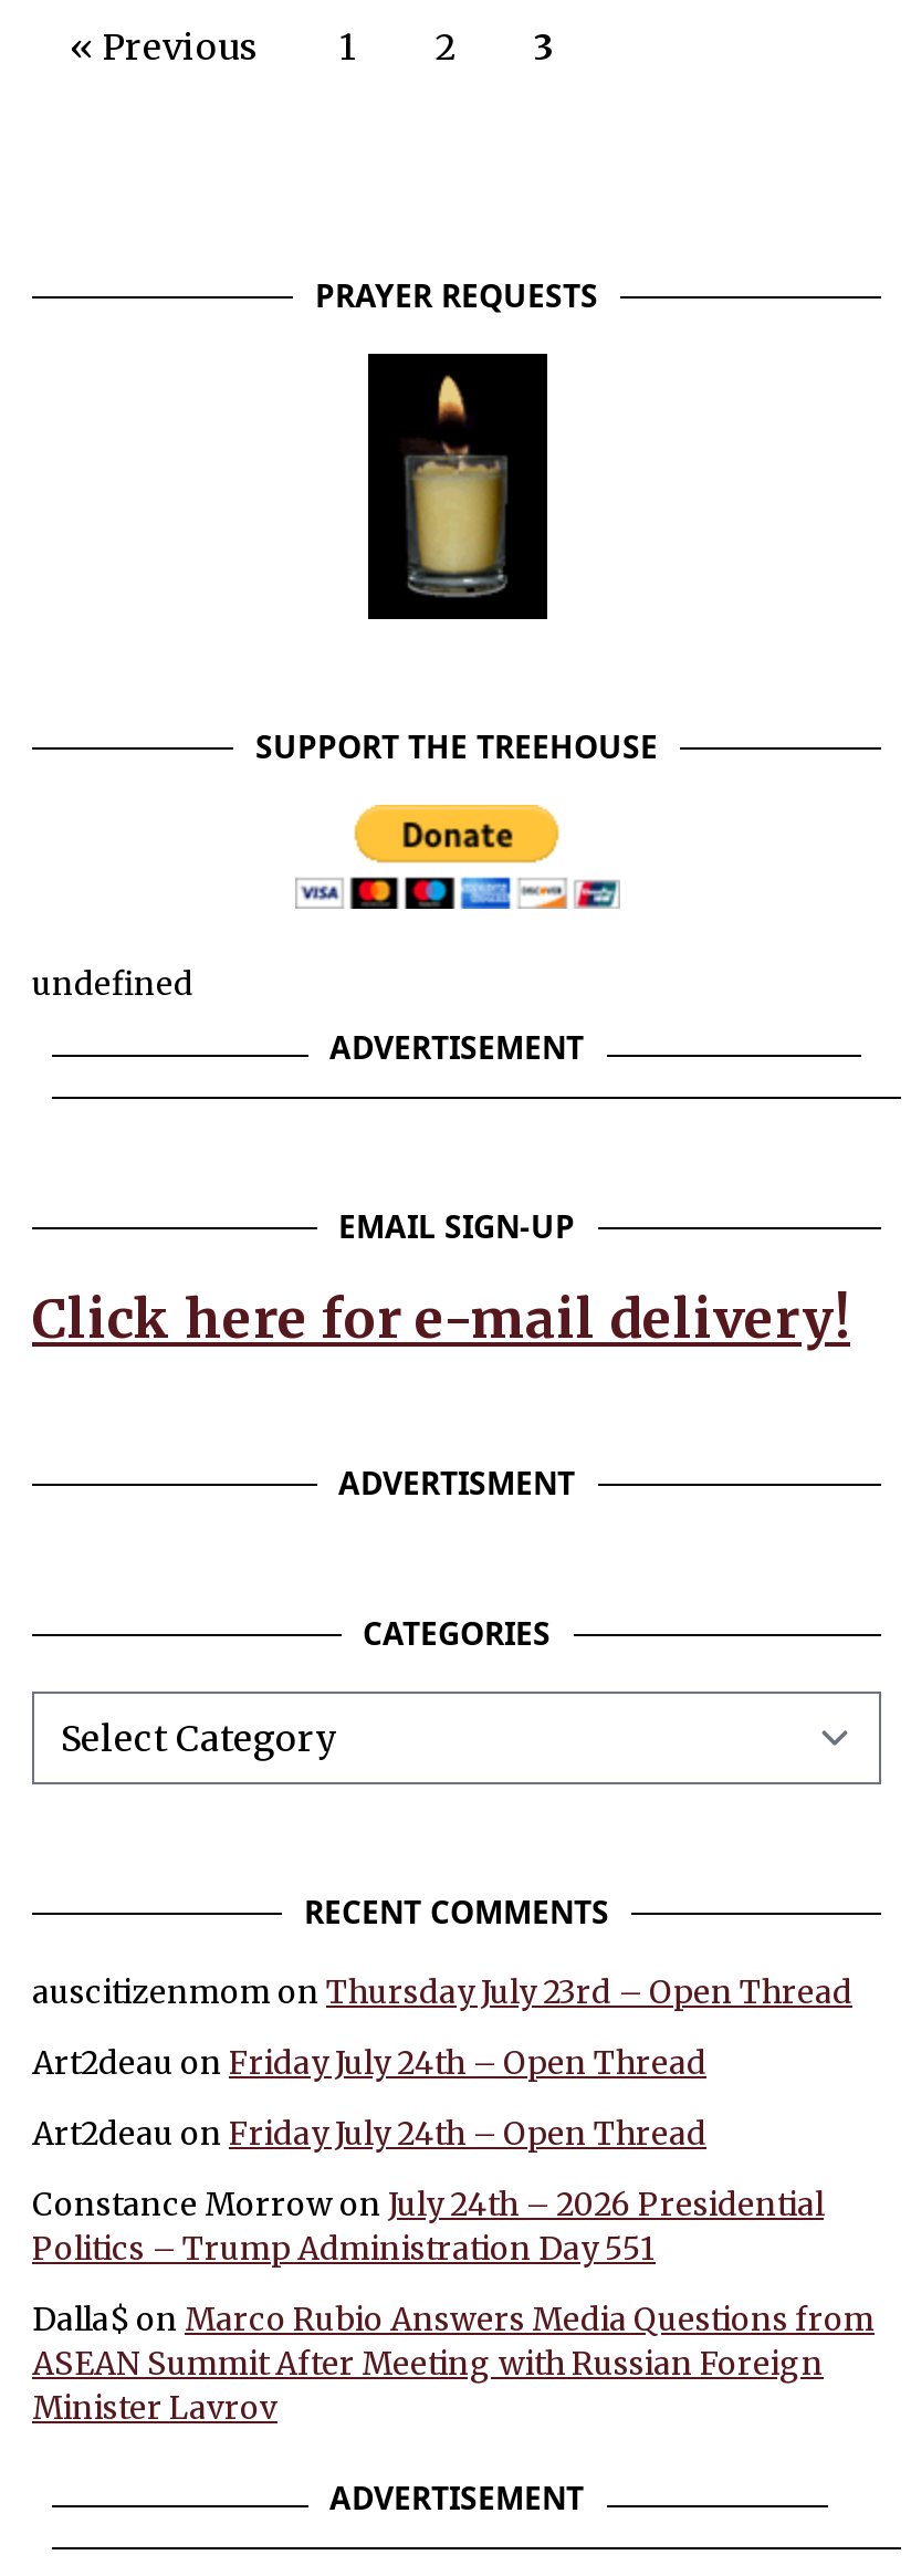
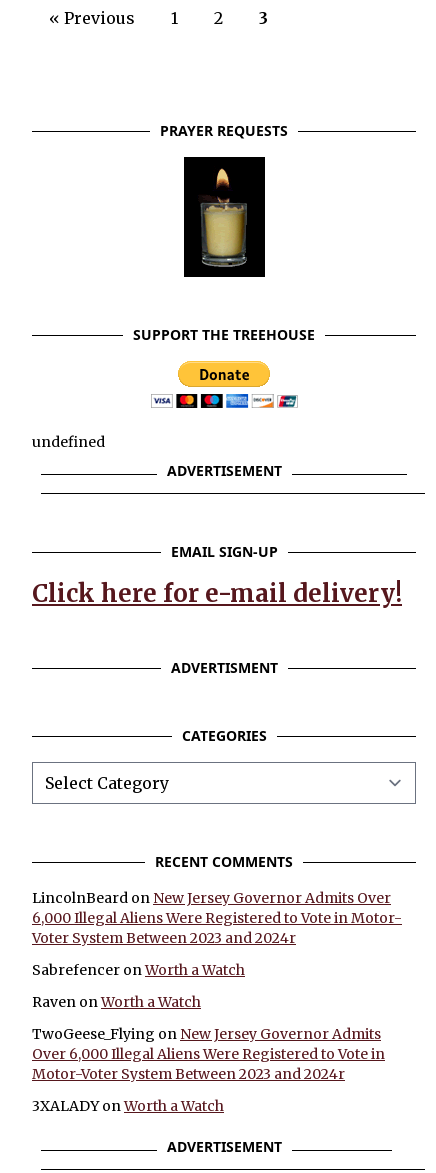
[32,1973,852,2013] auscitizenmom on Thursday July 23rd – Open Thread -> [32,889,402,947] LincolnBeard on New Jersey Governor Admits Over | 6,000 Illegal Aliens Were Registered to Vote in Motor- | Voter System Between 2023 and 2024r
[32,2044,706,2084] Art2deau on Friday July 24th – Open Thread -> [32,961,245,979] Sabrefencer on Worth a Watch
[32,2115,706,2155] Art2deau on Friday July 24th – Open Thread -> [32,993,201,1011] Raven on Worth a Watch
[32,2186,824,2270] Constance Morrow on July 24th – 2026 Presidential | Politics – Trump Administration Day 551 -> [32,1025,385,1083] TwoGeese_Flying on New Jersey Governor Admits | Over 6,000 Illegal Aliens Were Registered to Vote in | Motor-Voter System Between 2023 and 2024r
[32,2301,875,2429] Dalla$on Marco Rubio Answers Media Questions from | ASEAN Summit After Meeting with Russian Foreign | Minister Lavrov -> [32,1097,224,1115] 3XALADYonWorth a Watch

